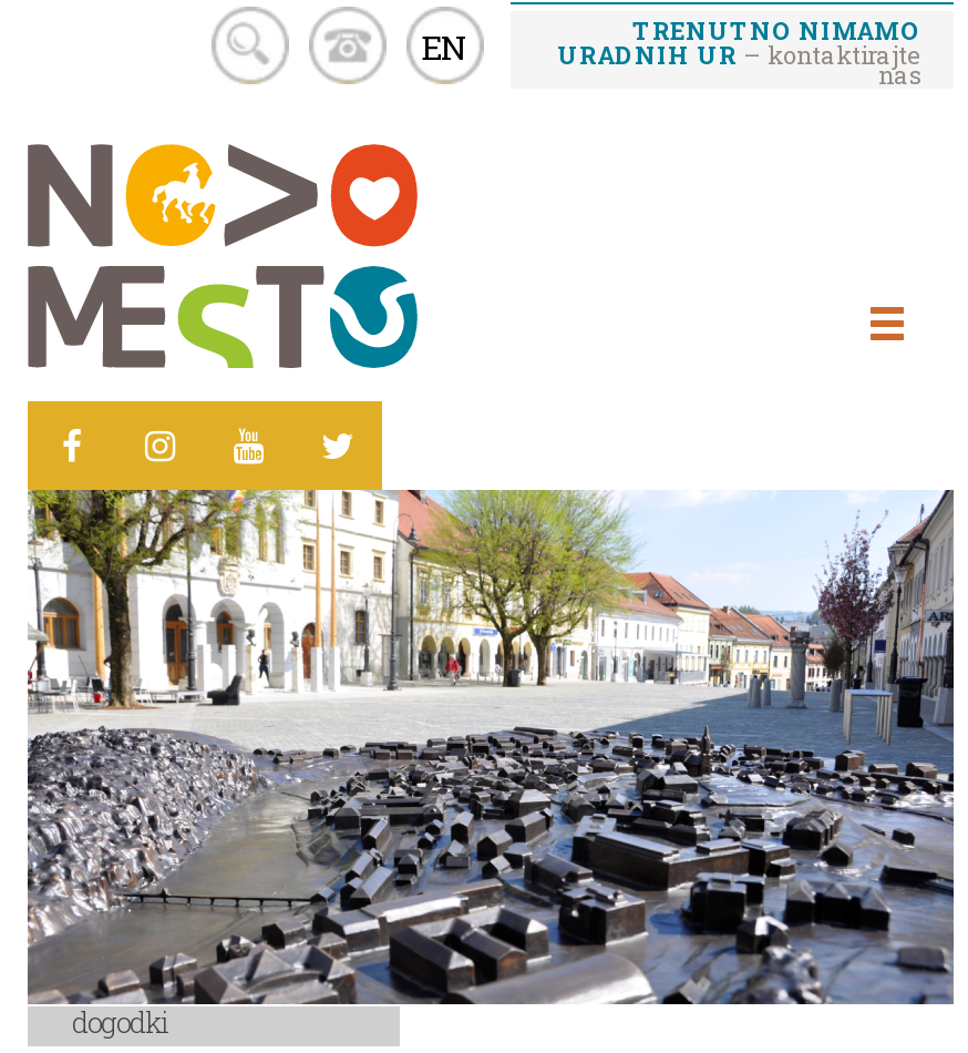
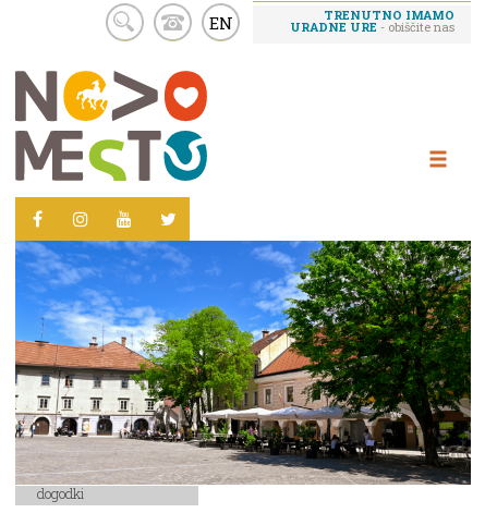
[557,12,920,90] TRENUTNO NIMAMO | URADNIH UR– kontaktirajte | nas -> [290,6,454,34] TRENUTNO IMAMO | URADNE URE - obiščite nas
[25,488,956,1006] [image] -> [14,240,472,485] [image]

